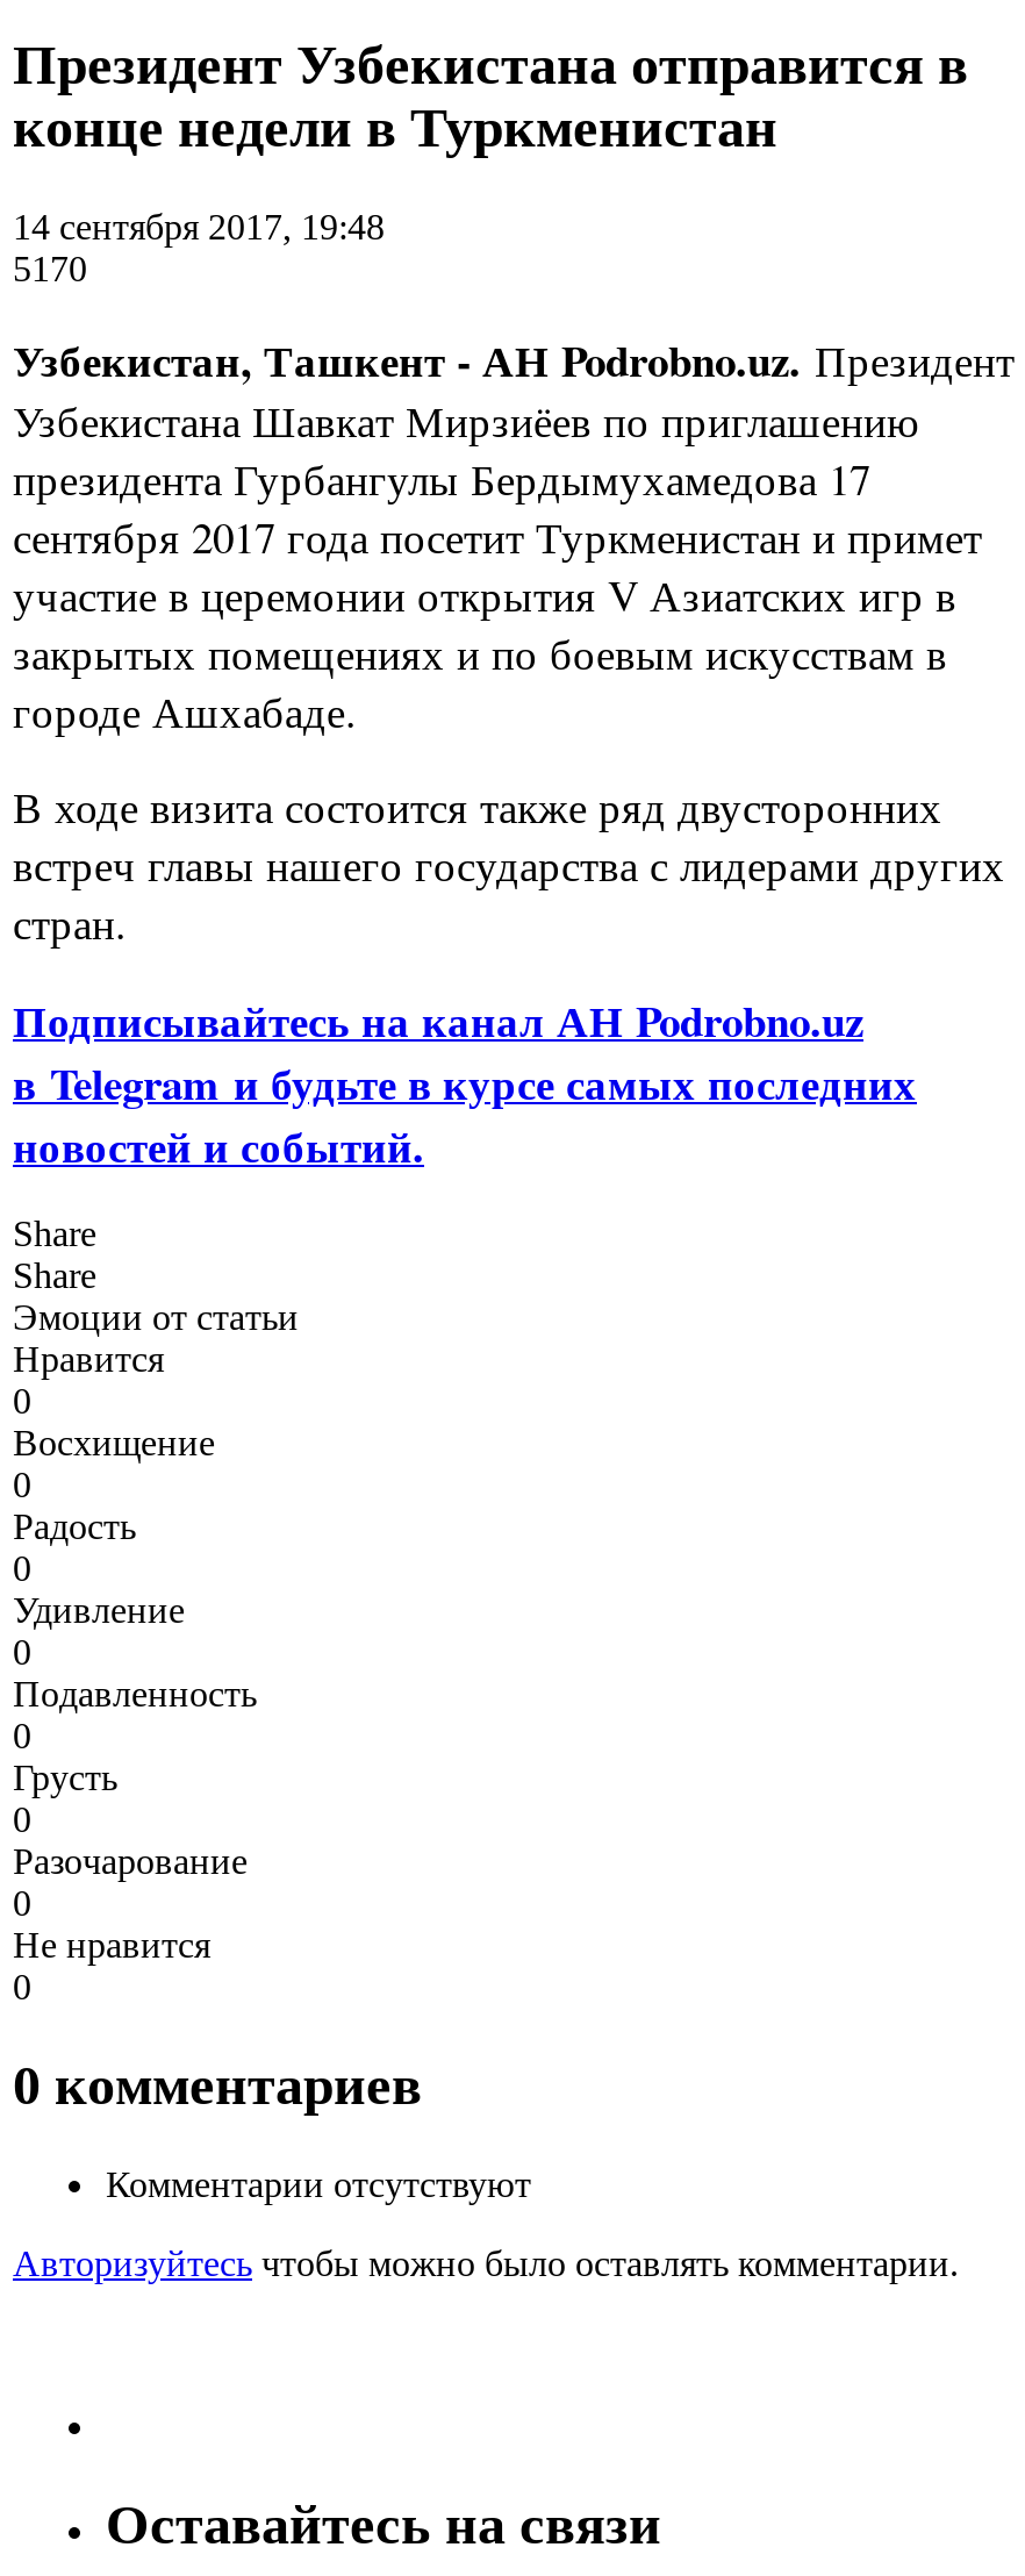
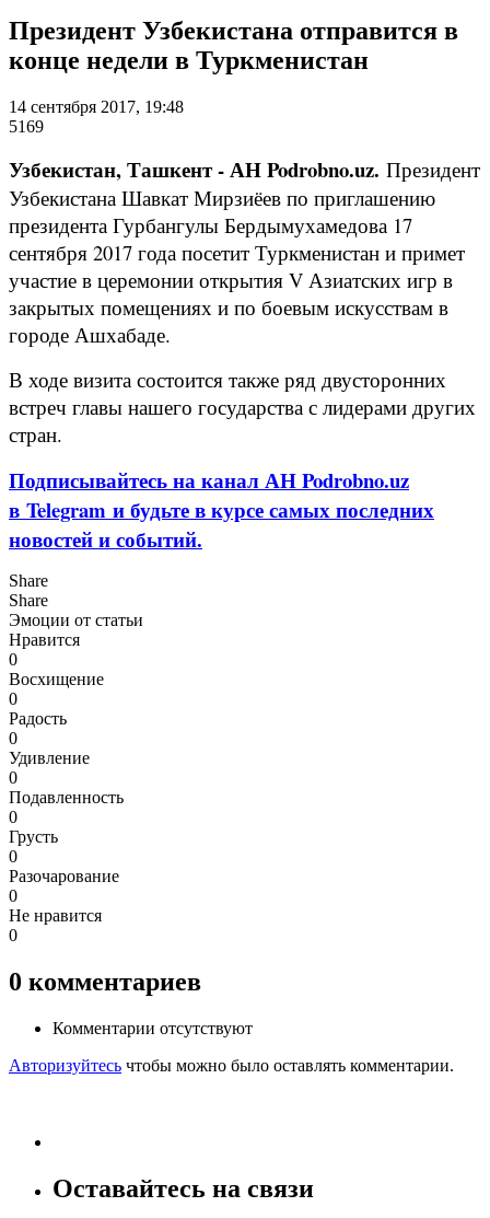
[13,248,87,288] 5170 -> [9,117,44,135] 5169

